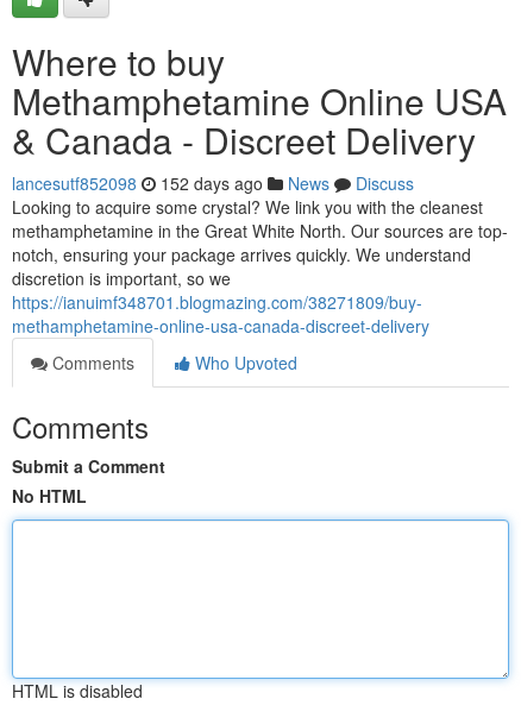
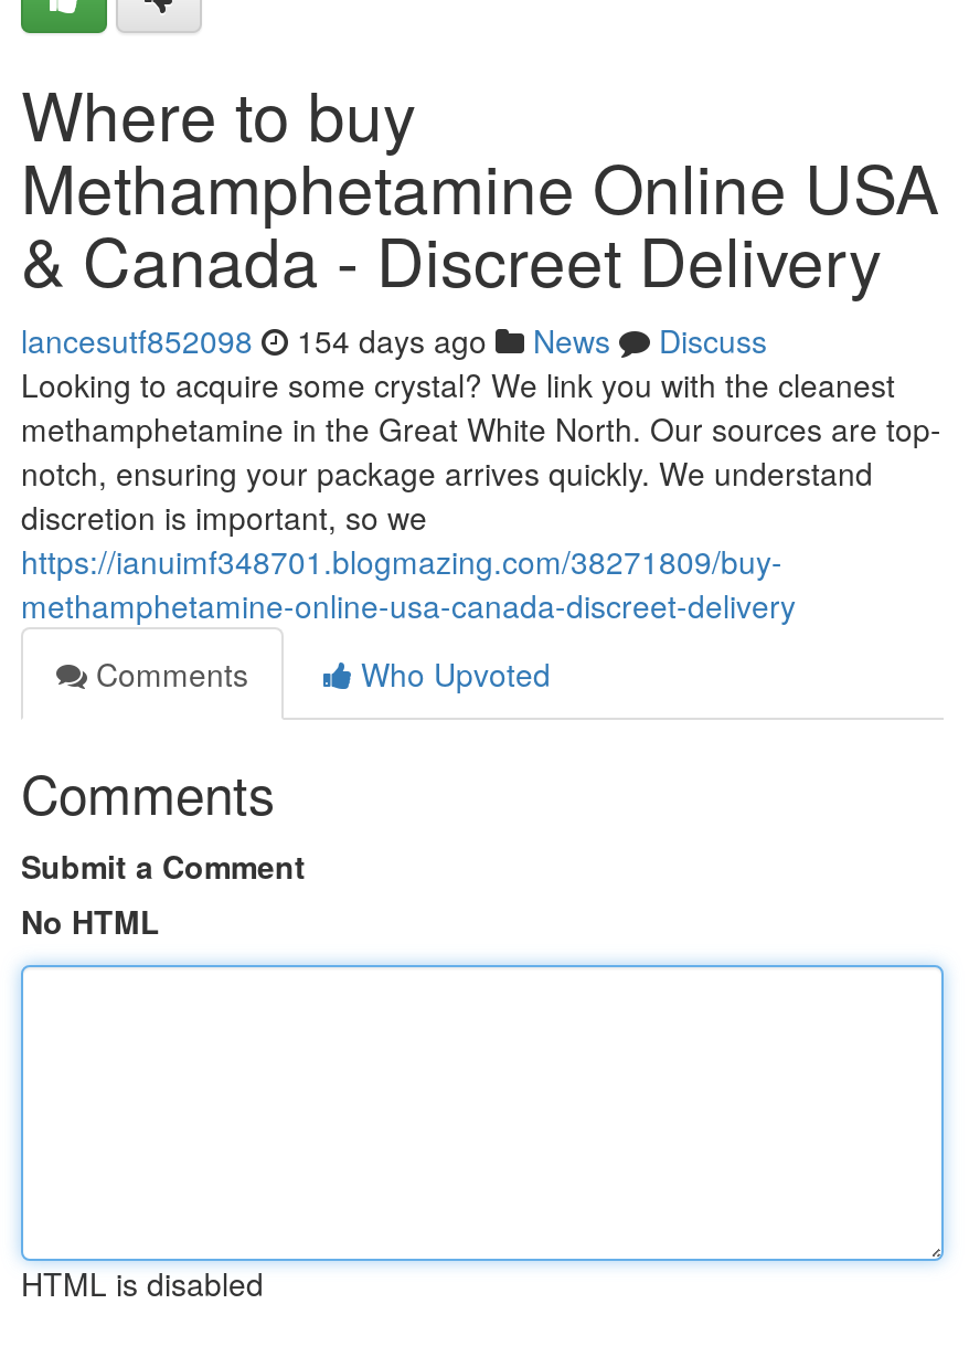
[12,171,414,195] lancesutf852098 152 days ago News Discuss -> [21,318,767,362] lancesutf852098 154 days ago News Discuss

